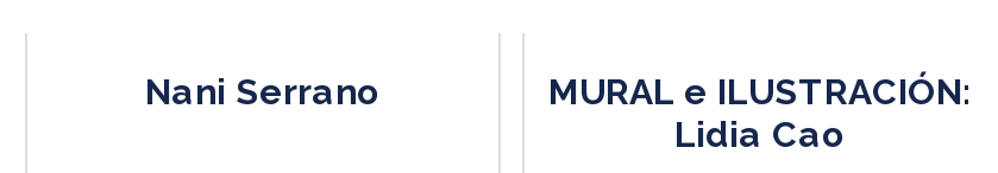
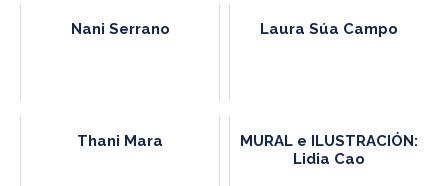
none -> [77,132,163,150] Thani Mara
none -> [260,20,398,38] Laura Súa Campo

